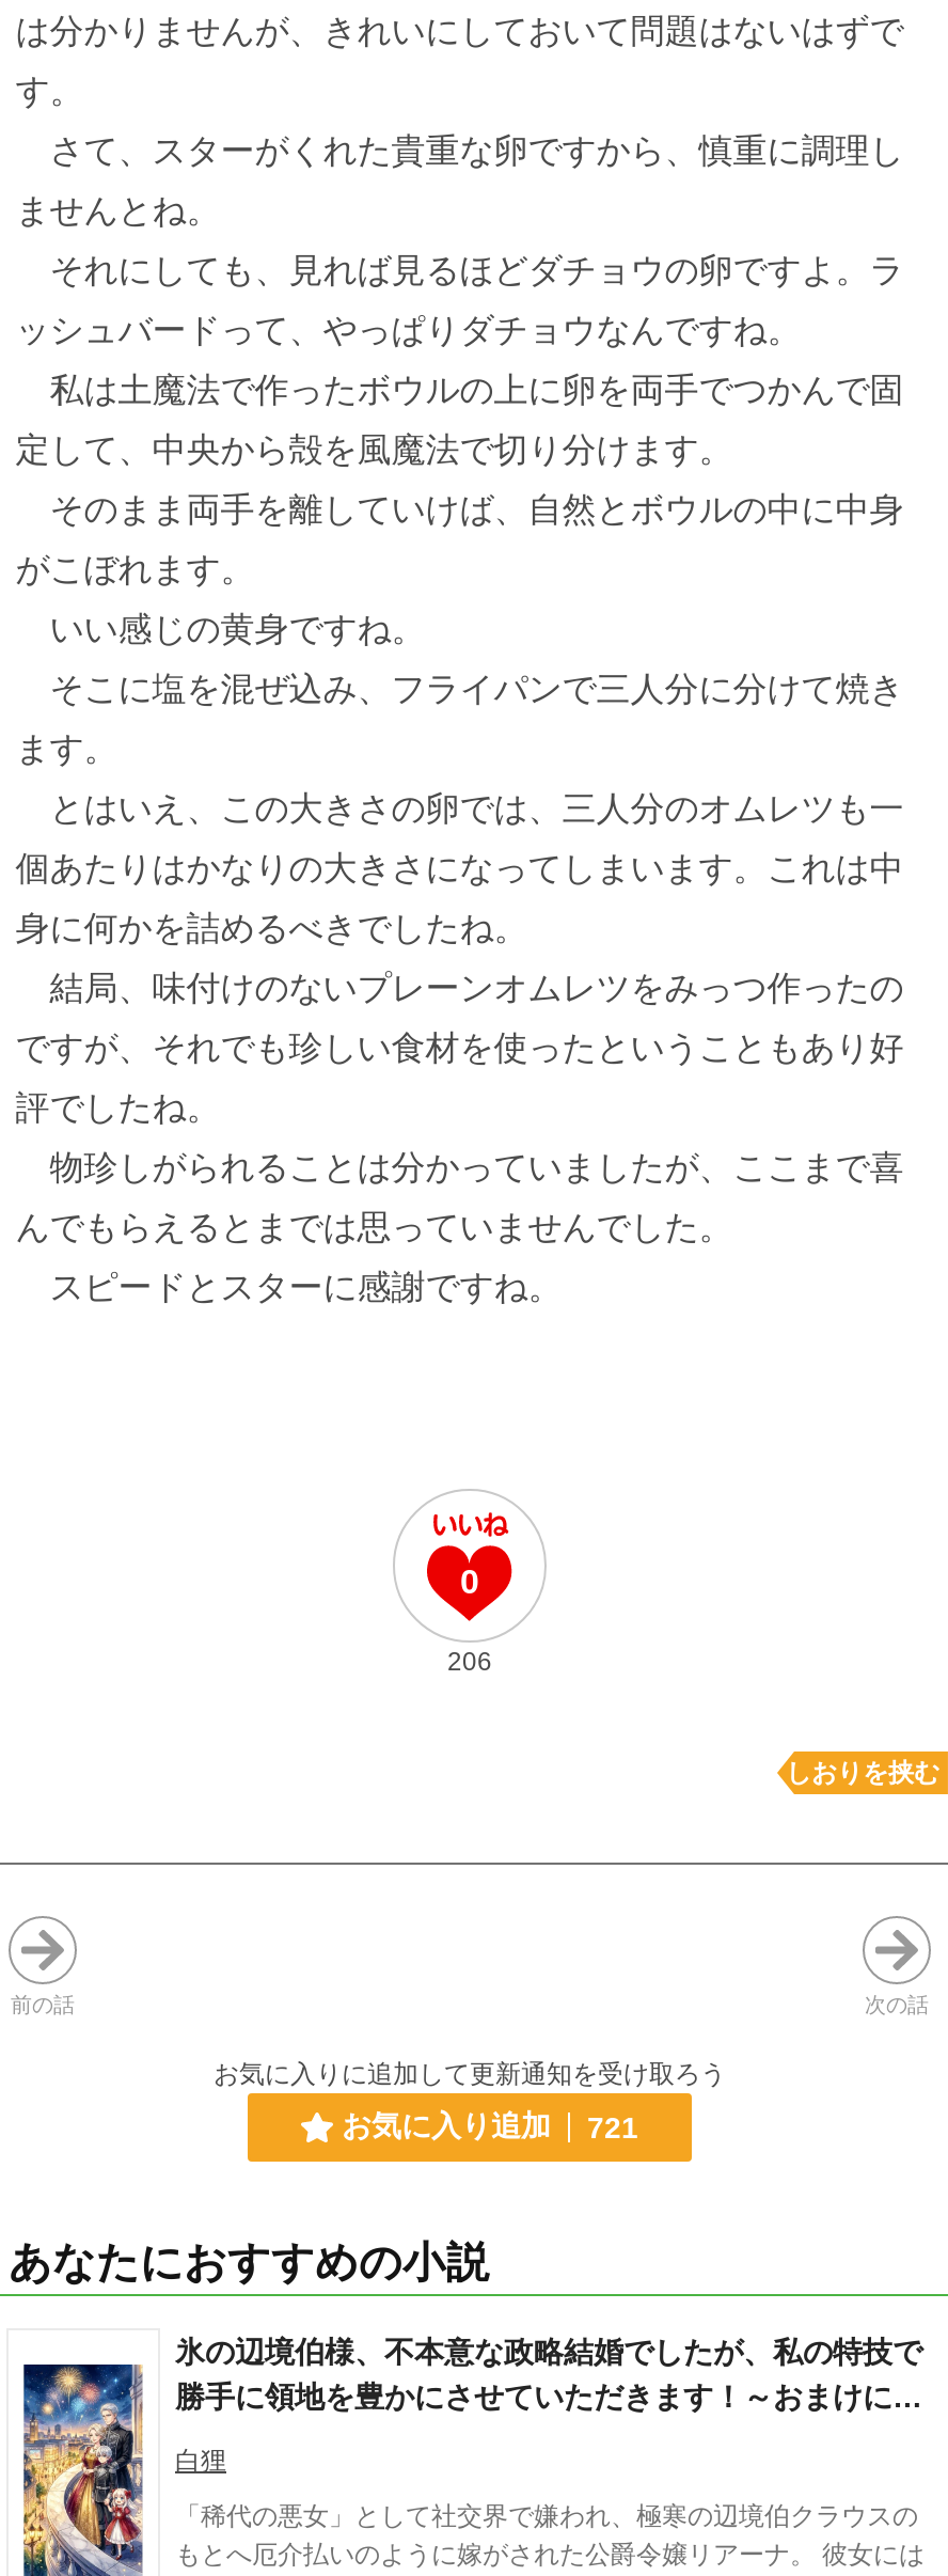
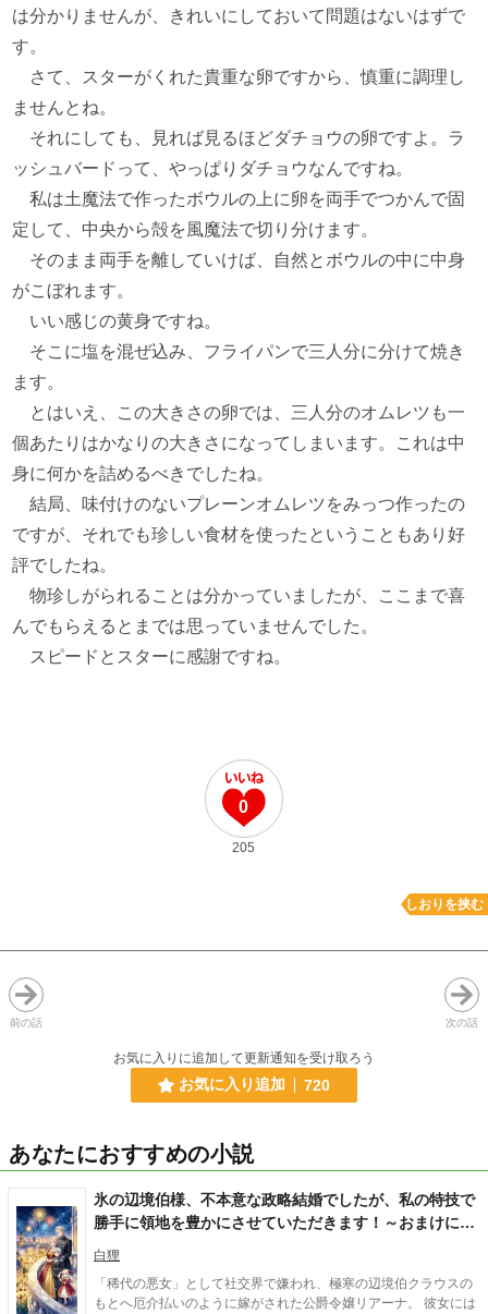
[447,1647,492,1677] 206 -> [233,840,255,855] 205
[342,2108,638,2145] お気に入り追加 721 -> [179,1075,330,1094] お気に入り追加 720

